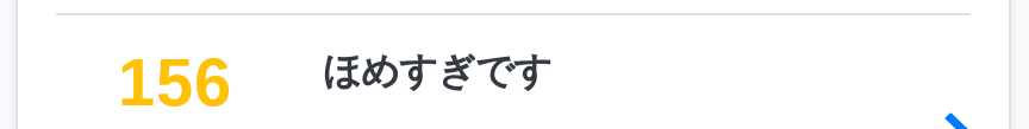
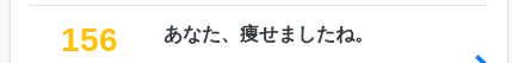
[323,51,551,91] ほめすぎです -> [164,24,374,44] あなた、痩せましたね。

